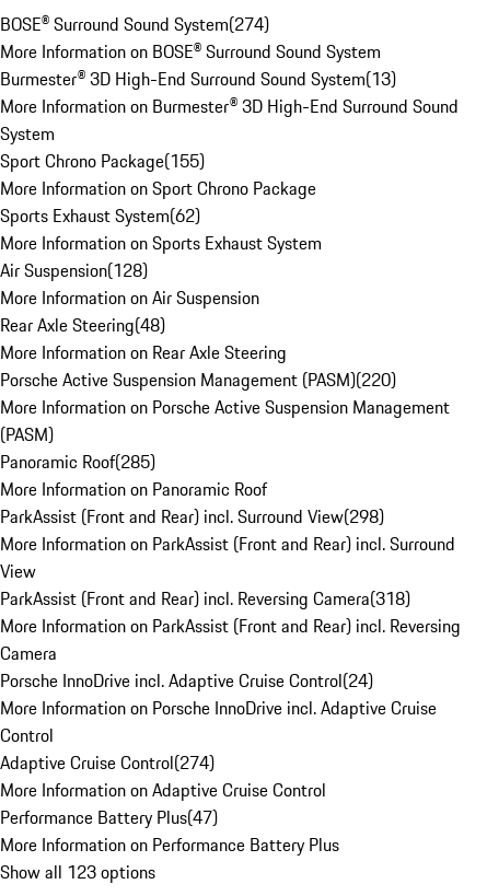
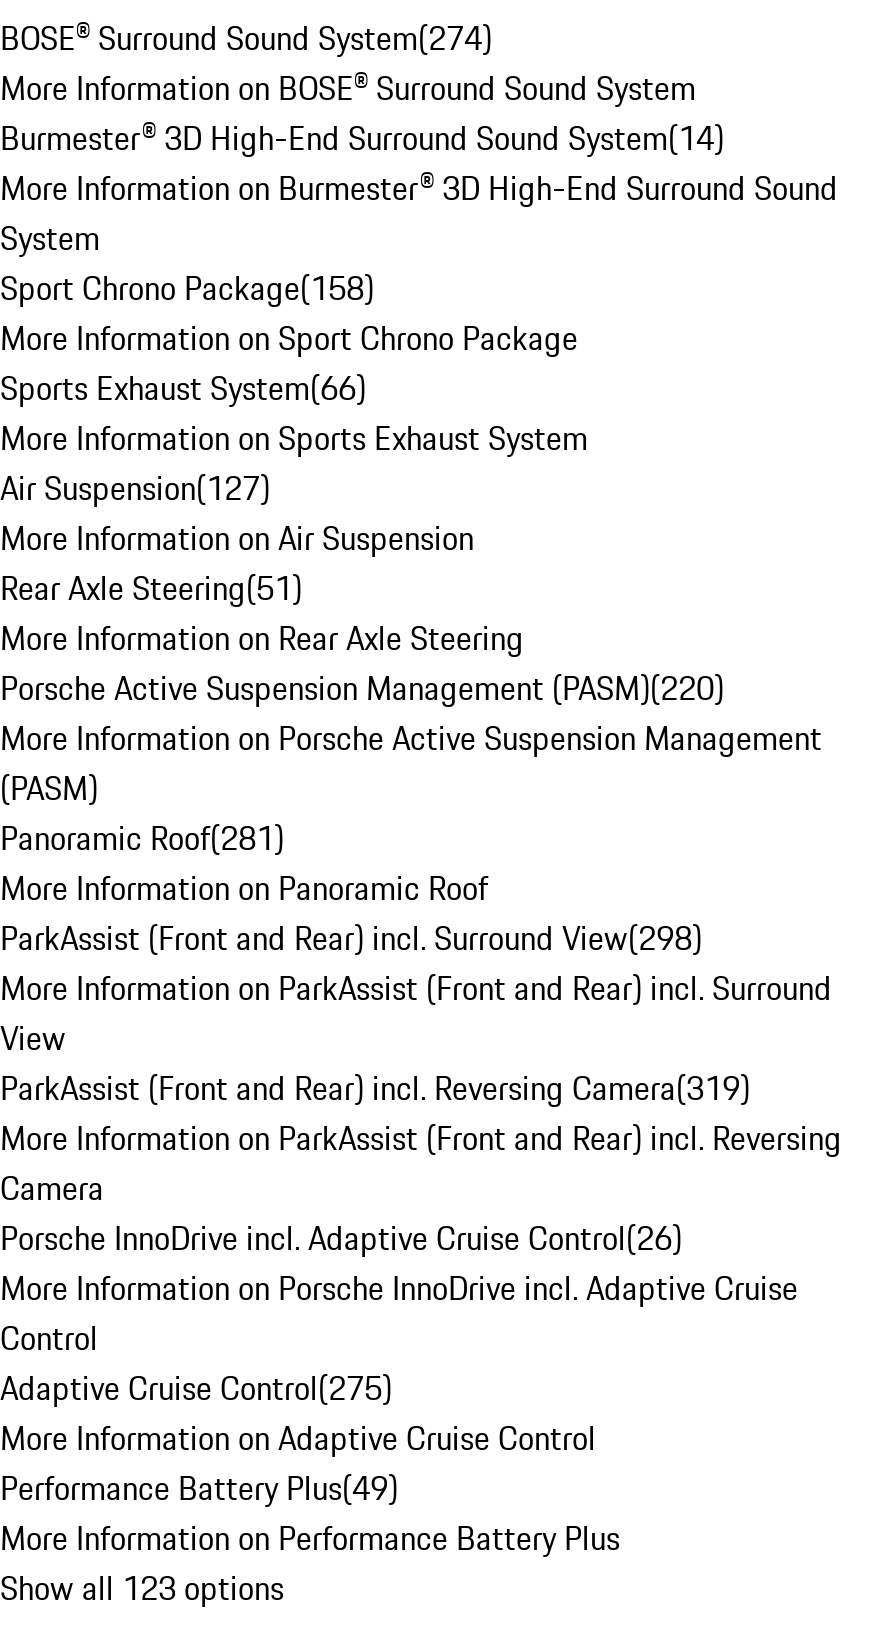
[0,66,396,92] Burmester® 3D High-End Surround Sound System(13) -> [0,114,724,162] Burmester® 3D High-End Surround Sound System(14)
[0,148,205,174] Sport Chrono Package(155) -> [0,264,374,312] Sport Chrono Package(158)
[0,203,200,229] Sports Exhaust System(62) -> [0,364,366,412] Sports Exhaust System(66)
[0,257,148,284] Air Suspension(128) -> [0,464,270,512] Air Suspension(127)
[0,312,165,338] Rear Axle Steering(48) -> [0,564,302,612] Rear Axle Steering(51)
[0,449,155,475] Panoramic Roof(285) -> [0,814,284,862] Panoramic Roof(281)
[0,586,410,612] ParkAssist (Front and Rear) incl. Reversing Camera(318) -> [0,1064,750,1112] ParkAssist (Front and Rear) incl. Reversing Camera(319)
[0,668,373,694] Porsche InnoDrive incl. Adaptive Cruise Control(24) -> [0,1214,682,1262] Porsche InnoDrive incl. Adaptive Cruise Control(26)
[0,750,214,776] Adaptive Cruise Control(274) -> [0,1364,392,1412] Adaptive Cruise Control(275)
[0,804,218,831] Performance Battery Plus(47) -> [0,1464,398,1512] Performance Battery Plus(49)

